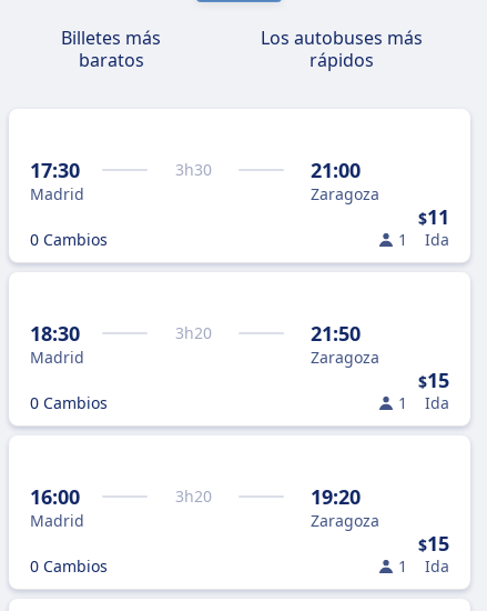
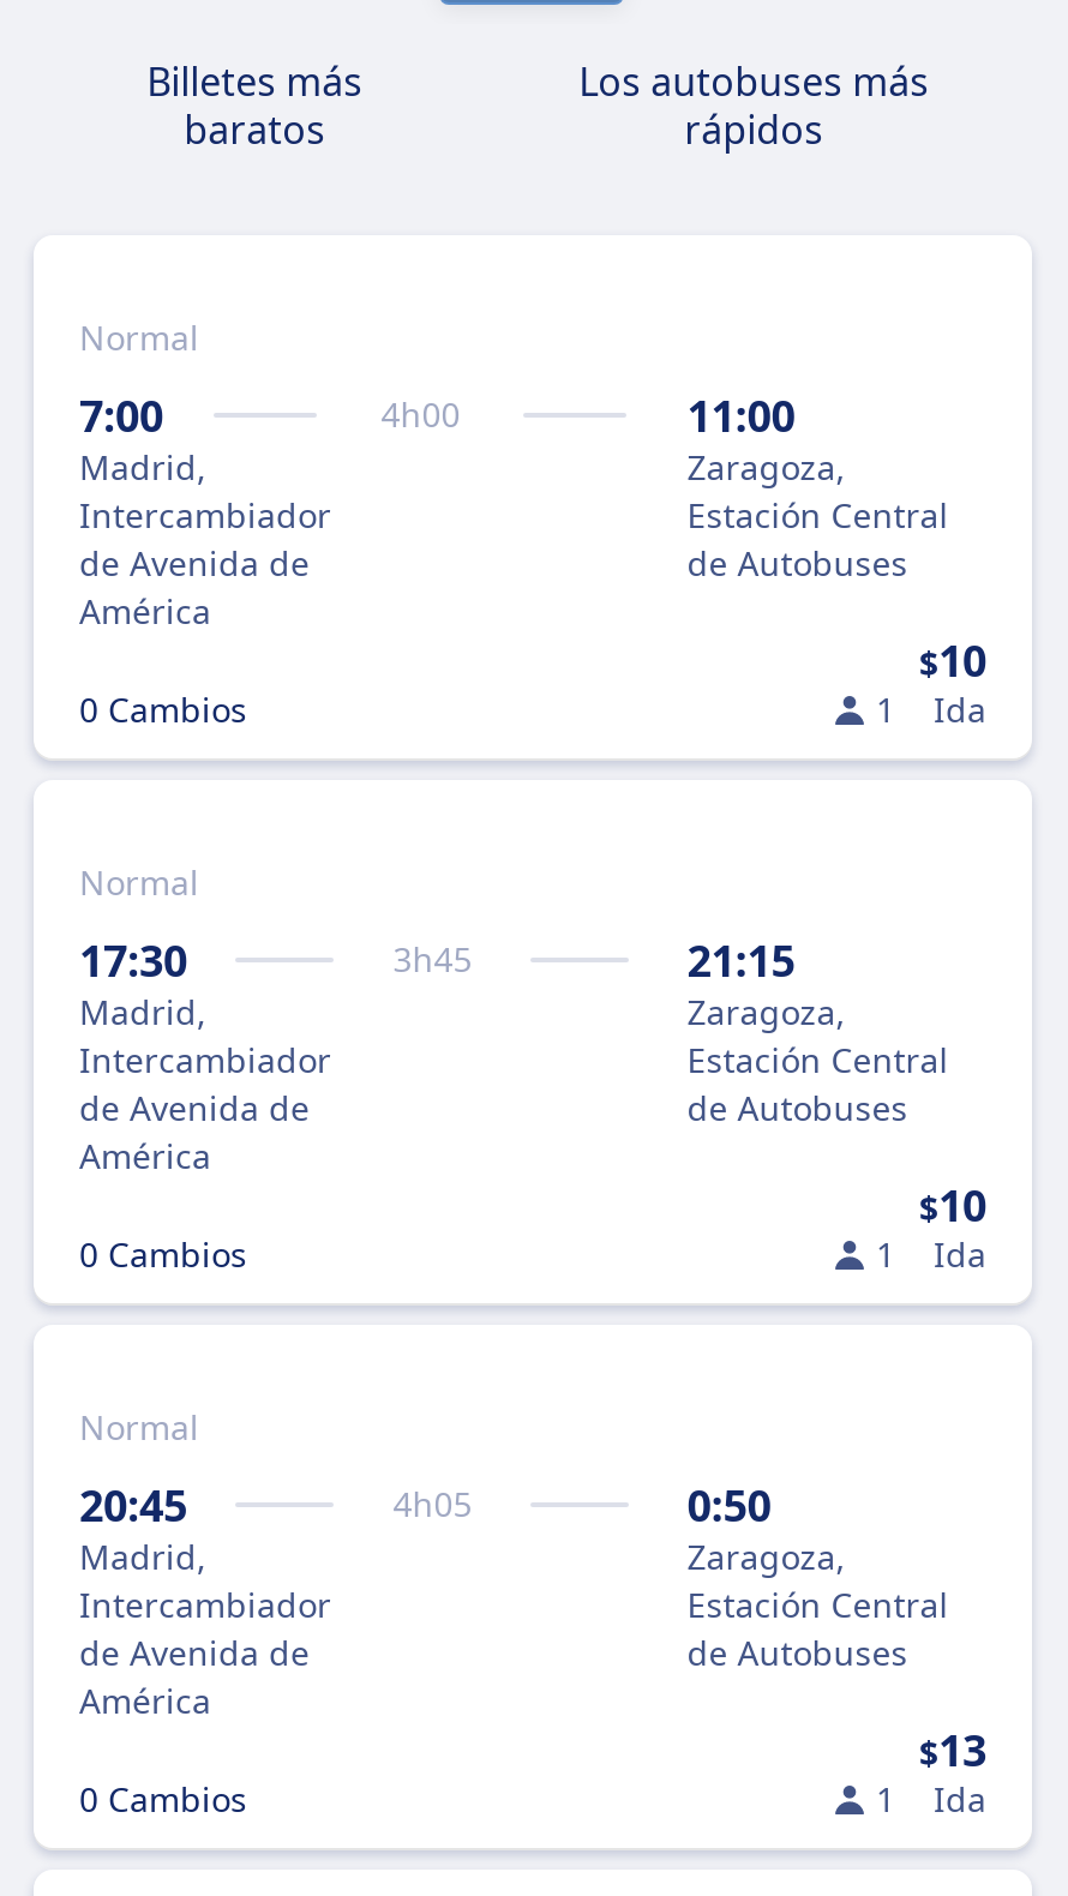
[30,157,212,204] 17:30 | 3h30 | Madrid -> [79,314,460,634] Normal | 7:00 | 4h00 | Madrid, | Intercambiador | de Avenida de | América
[311,157,449,230] 21:00 | Zaragoza | $11 -> [687,386,986,689] 11:00 | Zaragoza, | Estación Central | de Autobuses | $10
[30,320,212,368] 18:30 | 3h20 | Madrid -> [79,859,472,1178] Normal | 17:30 | 3h45 | Madrid, | Intercambiador | de Avenida de | América
[311,320,449,393] 21:50 | Zaragoza | $15 -> [687,931,986,1234] 21:15 | Zaragoza, | Estación Central | de Autobuses | $10
[30,483,212,531] 16:00 | 3h20 | Madrid -> [79,1404,472,1723] Normal | 20:45 | 4h05 | Madrid, | Intercambiador | de Avenida de | América
[311,483,449,557] 19:20 | Zaragoza | $15 -> [687,1476,986,1778] 0:50 | Zaragoza, | Estación Central | de Autobuses | $13

